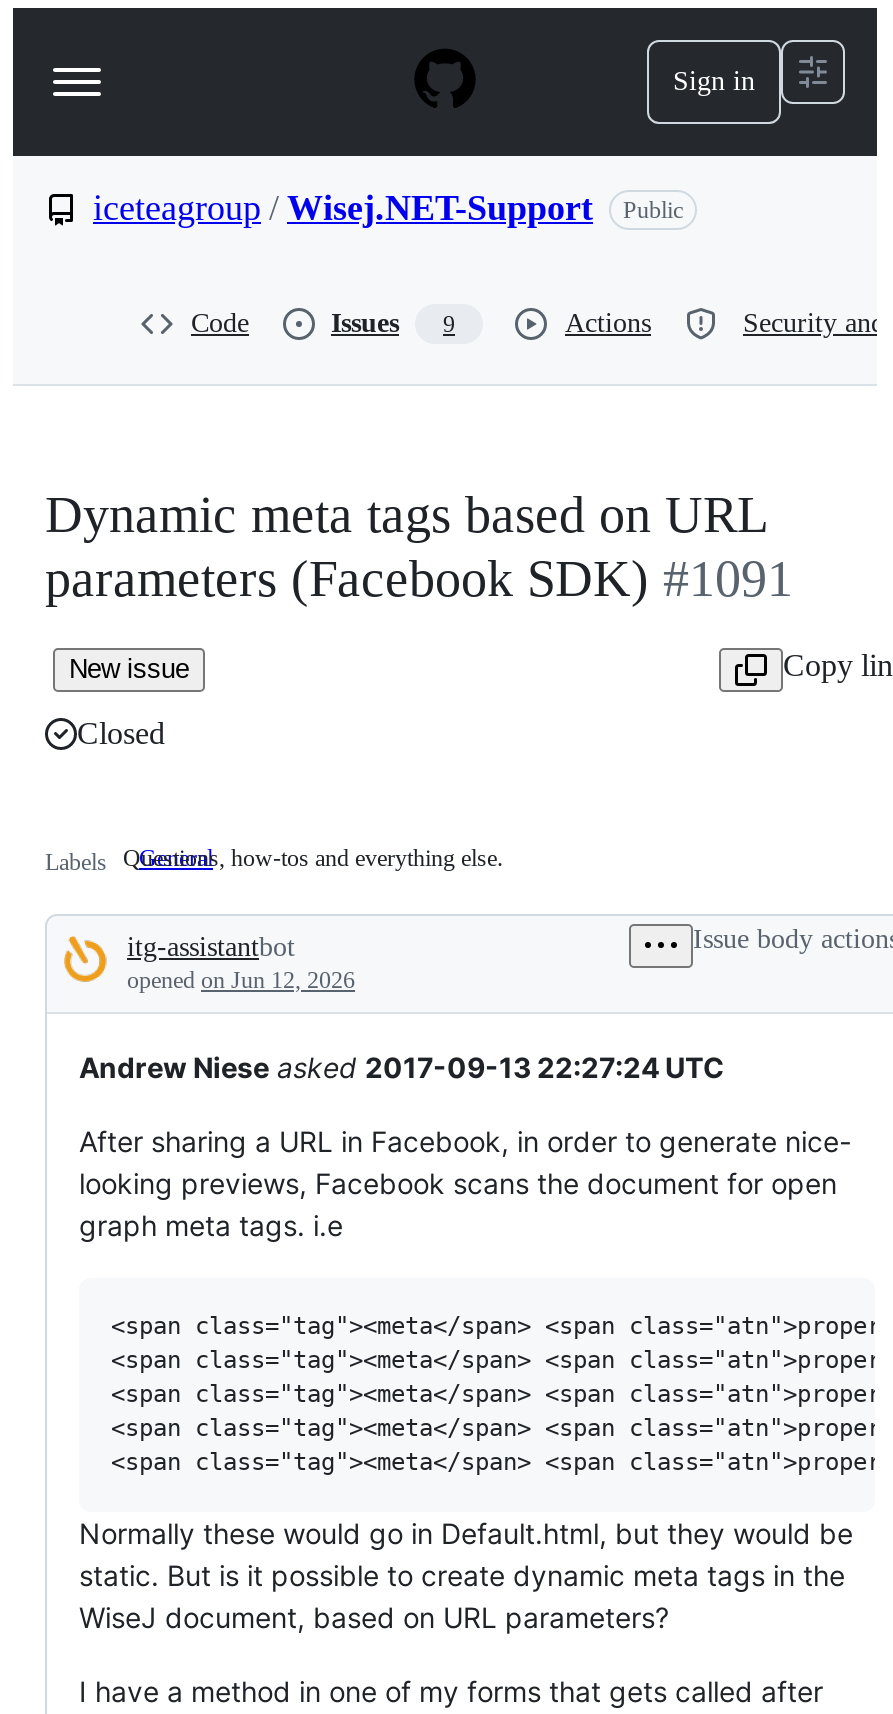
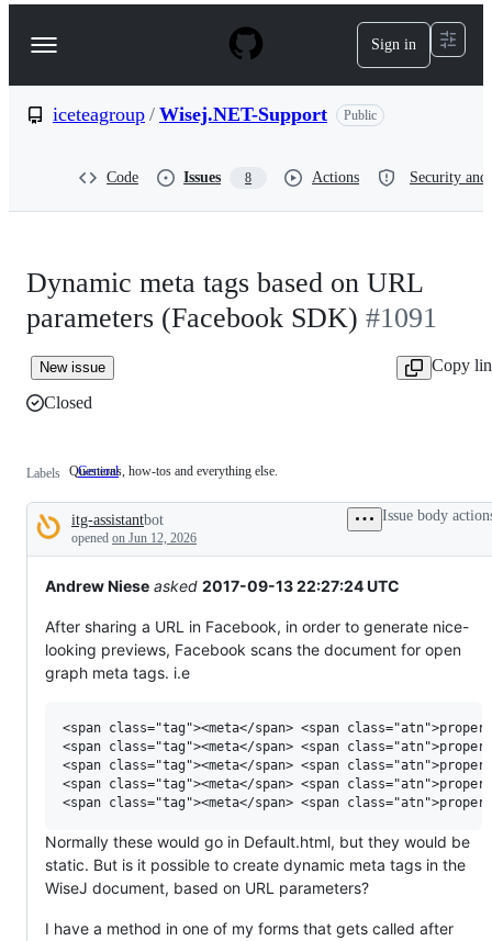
[331,308,455,338] Issues 9 -> [183,169,251,186] Issues 8

